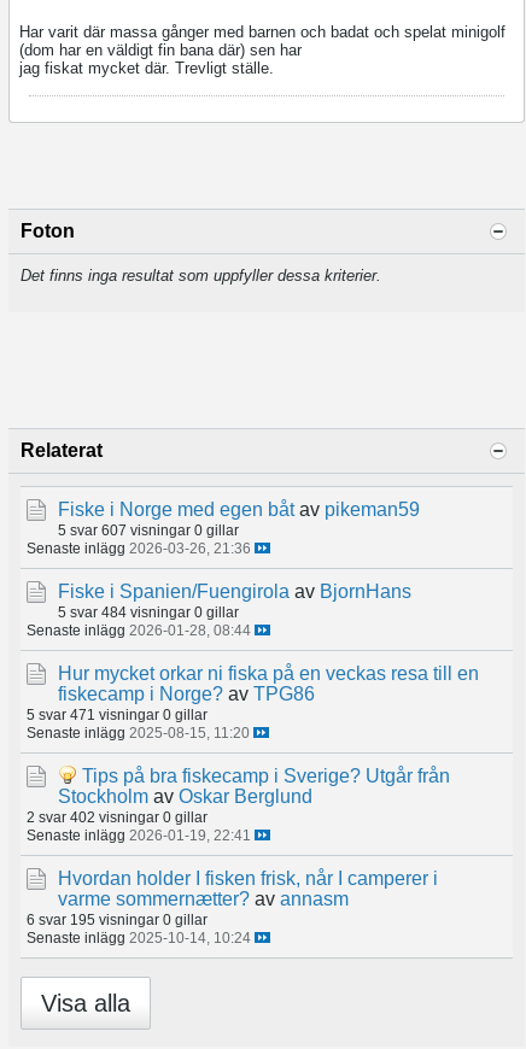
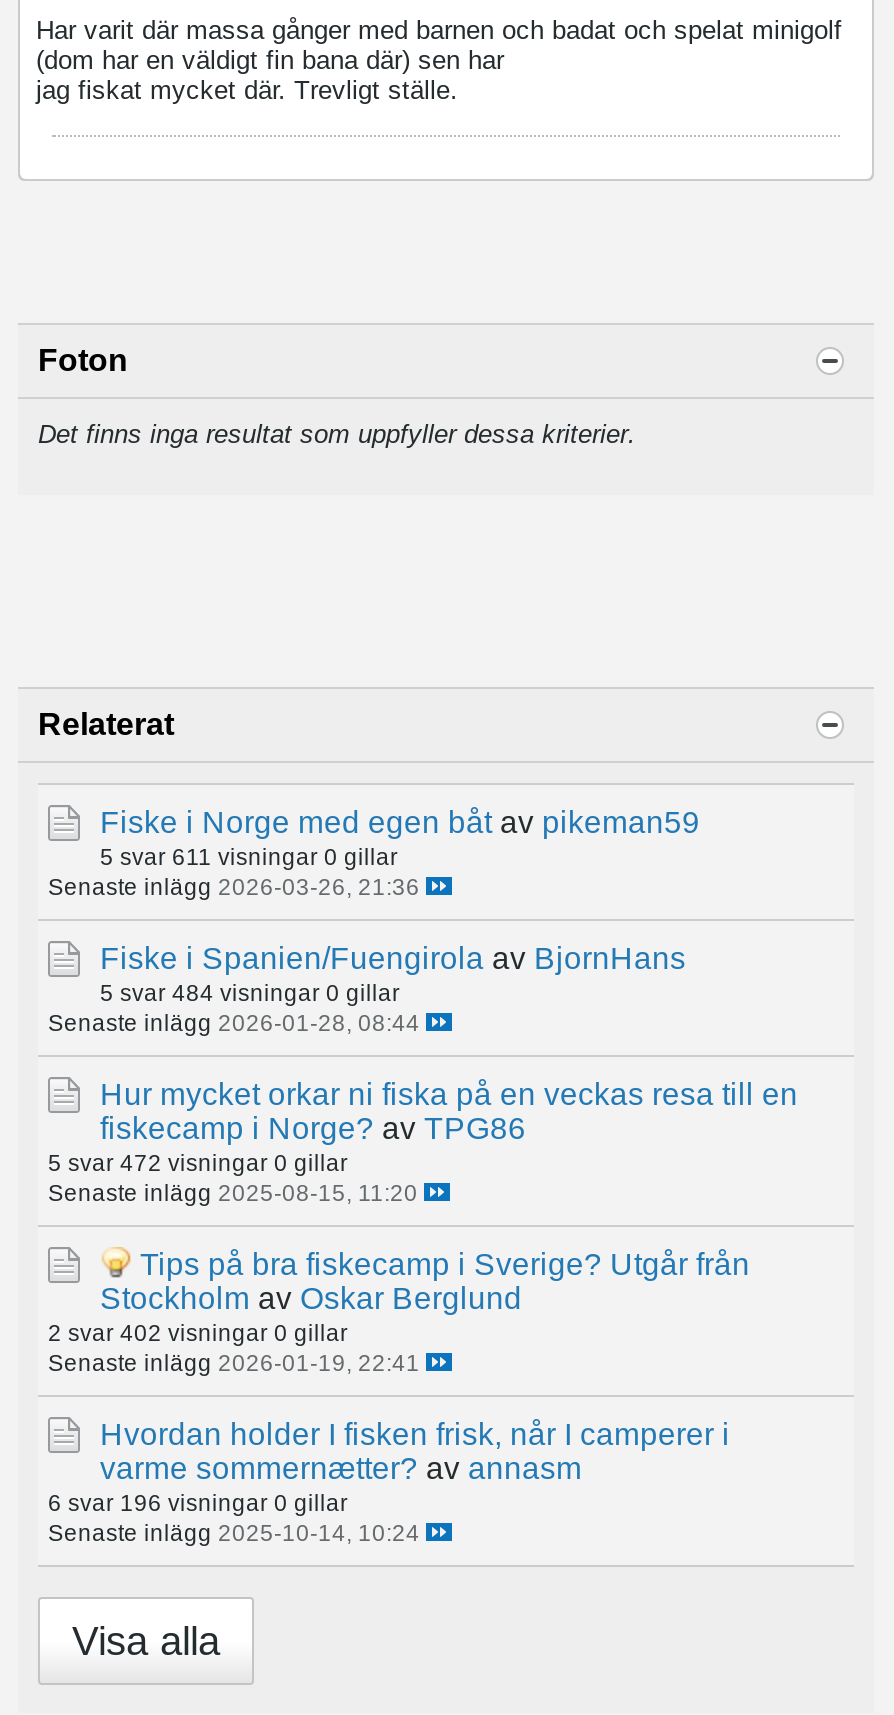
[58,522,239,538] 5 svar 607 visningar 0 gillar -> [100,843,398,869] 5 svar 611 visningar 0 gillar
[27,707,208,722] 5 svar 471 visningar 0 gillar -> [48,1149,348,1175] 5 svar 472 visningar 0 gillar
[27,912,208,927] 6 svar 195 visningar 0 gillar -> [48,1489,348,1515] 6 svar 196 visningar 0 gillar

